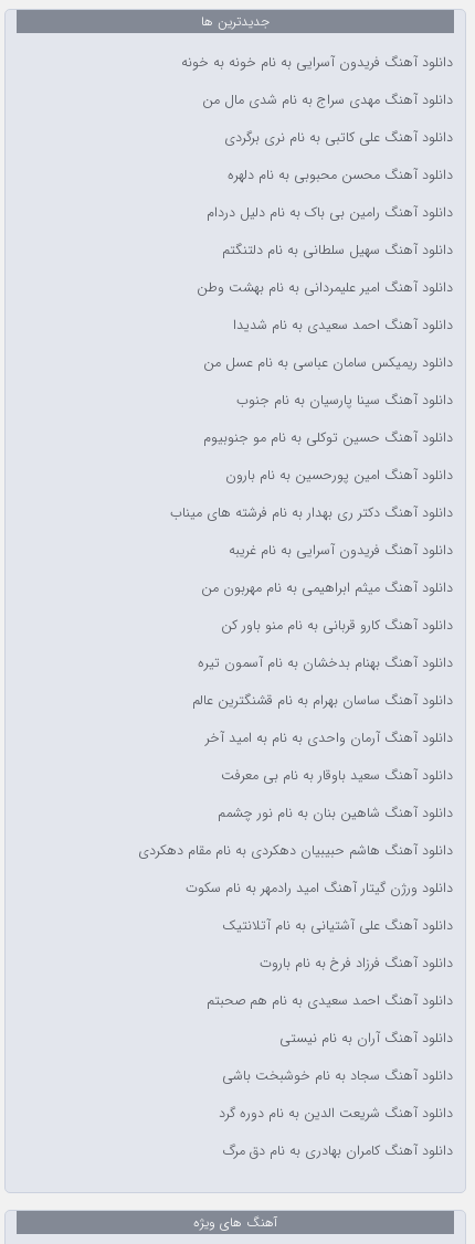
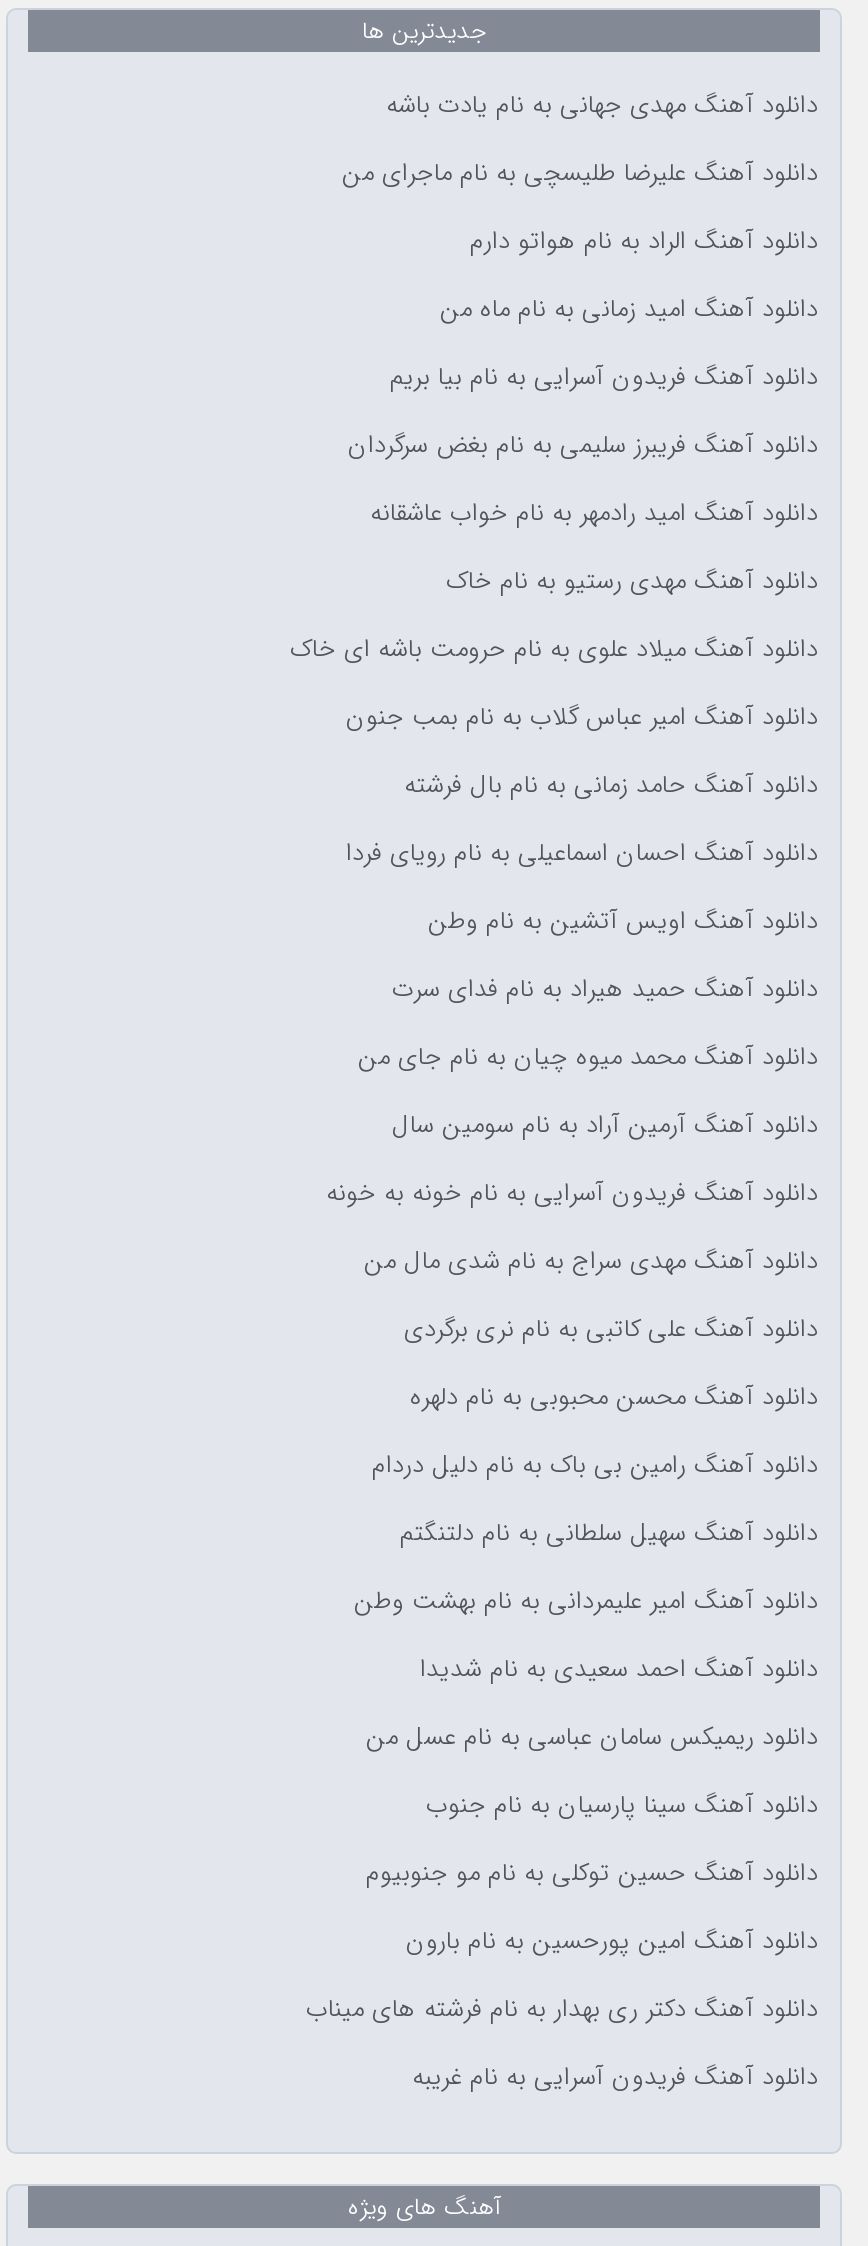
none -> [290,86,818,1146] دانلود آهنگ مهدی جهانی به نام یادت باشه | دانلود آهنگ علیرضا طلیسچی به نام ماجرای من | دانلود آهنگ الراد به نام هواتو دارم | دانلود آهنگ امید زمانی به نام ماه من | دانلود آهنگ فریدون آسرایی به نام بیا بریم | دانلود آهنگ فریبرز سلیمی به نام بغض سرگردان | دانلود آهنگ امید رادمهر به نام خواب عاشقانه | دانلود آهنگ مهدی رستیو به نام خاک | دانلود آهنگ میلاد علوی به نام حرومت باشه ای خاک | دانلود آهنگ امیر عباس گلاب به نام بمب جنون | دانلود آهنگ حامد زمانی به نام بال فرشته | دانلود آهنگ احسان اسماعیلی به نام رویای فردا | دانلود آهنگ اویس آتشین به نام وطن | دانلود آهنگ حمید هیراد به نام فدای سرت | دانلود آهنگ محمد میوه چیان به نام جای من | دانلود آهنگ آرمین آراد به نام سومین سال
moved [170,52,453,562] -> [306,1174,818,2098]: دانلود آهنگ فریدون آسرایی به نام خونه به خونه | دانلود آهنگ مهدی سراج به نام شدی مال من | دانلود آهنگ علی کاتبی به نام نری برگردی | ... | دانلود آهنگ دکتر ری بهدار به نام فرشته های میناب | دانلود آهنگ فریدون آسرایی به نام غریبه
[138,577,453,1162] دانلود آهنگ میثم ابراهیمی به نام مهربون من | دانلود آهنگ کارو قربانی به نام منو باور کن | دانلود آهنگ بهنام بدخشان به نام آسمون تیره | دانلود آهنگ ساسان بهرام به نام قشنگترین عالم | دانلود آهنگ آرمان واحدی به نام به امید آخر | دانلود آهنگ سعید باوقار به نام بی معرفت | دانلود آهنگ شاهین بنان به نام نور چشمم | دانلود آهنگ هاشم حبیبیان دهکردی به نام مقام دهکردی | دانلود ورژن گیتار آهنگ امید رادمهر به نام سکوت | دانلود آهنگ علی آشتیانی به نام آتلانتیک | دانلود آهنگ فرزاد فرخ به نام باروت | دانلود آهنگ احمد سعیدی به نام هم صحبتم | دانلود آهنگ آران به نام نیستی | دانلود آهنگ سجاد به نام خوشبخت باشی | دانلود آهنگ شریعت الدین به نام دوره گرد | دانلود آهنگ کامران بهادری به نام دق مرگ -> none

